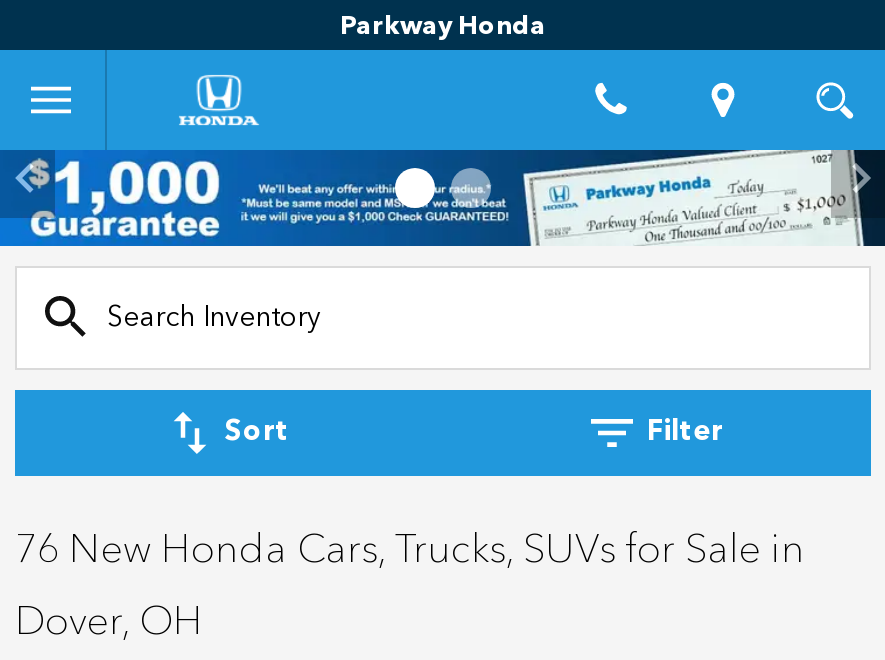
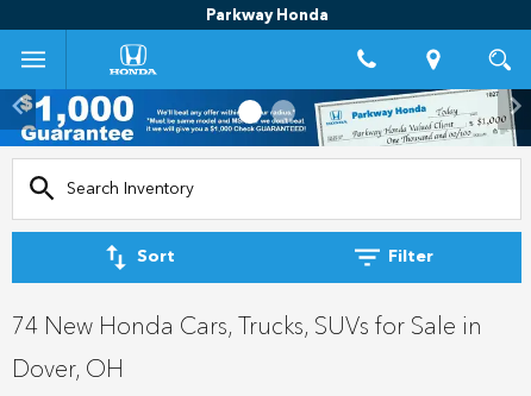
[15,532,805,572] 76 New Honda Cars, Trucks, SUVs for Sale in -> [12,316,482,340] 74 New Honda Cars, Trucks, SUVs for Sale in

